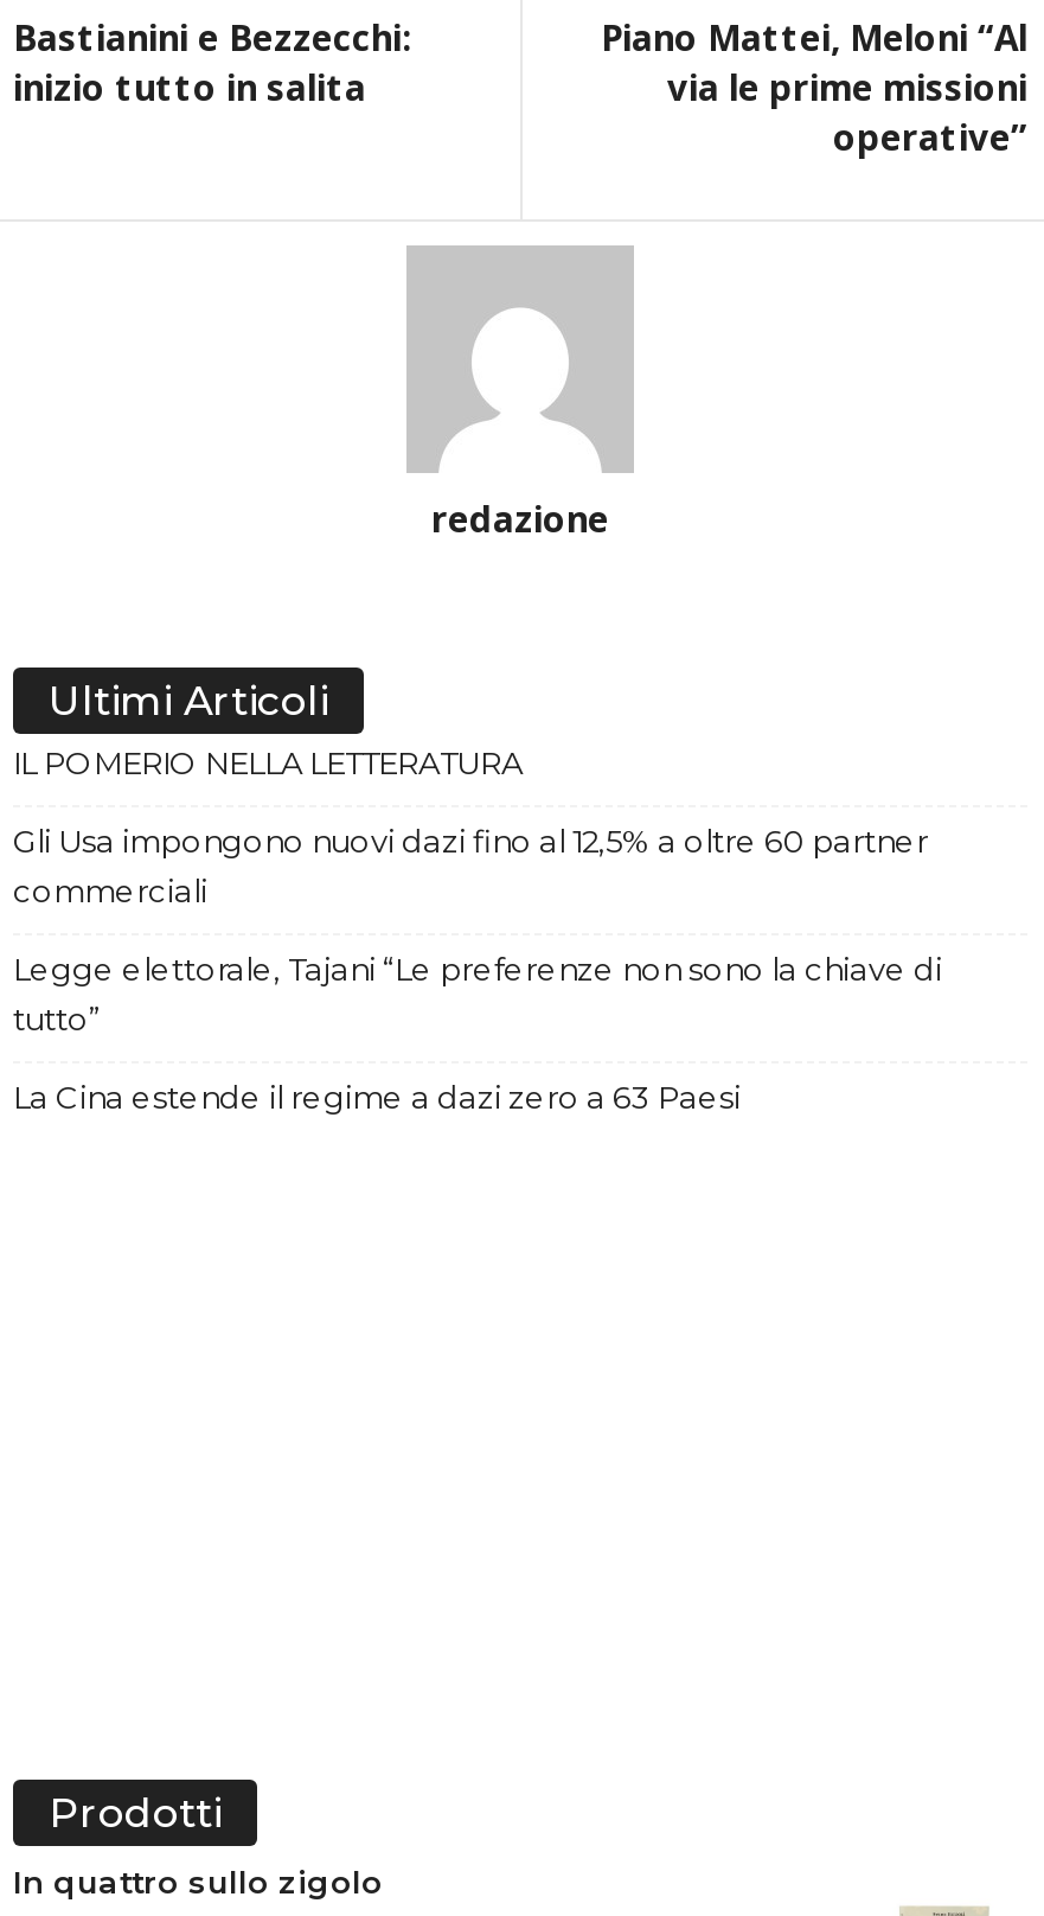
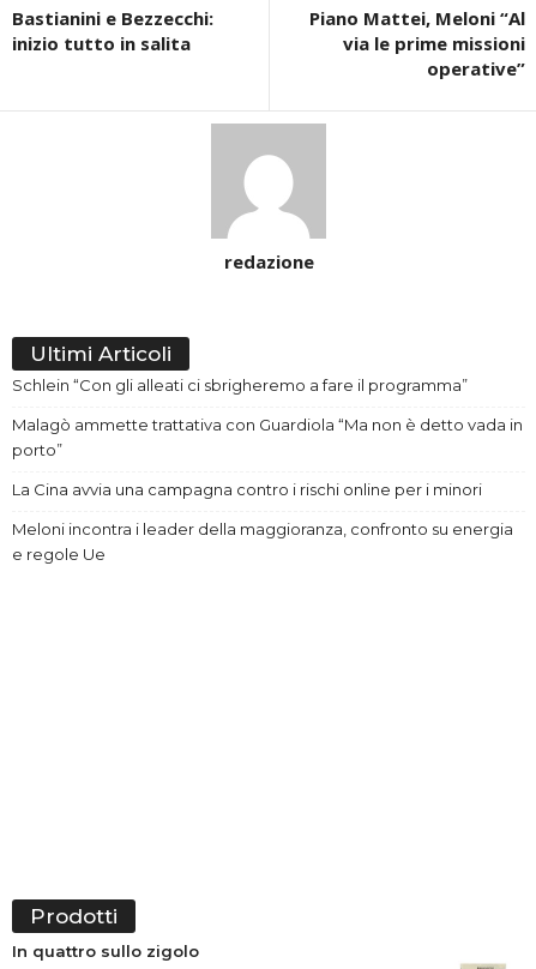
[13,742,523,780] IL POMERIO NELLA LETTERATURA -> [12,375,468,395] Schlein “Con gli alleati ci sbrigheremo a fare il programma”
[13,820,928,908] Gli Usa impongono nuovi dazi fino al 12,5% a oltre 60 partner | commerciali -> [12,415,523,459] Malagò ammette trattativa con Guardiola “Ma non è detto vada in | porto”
[13,949,942,1036] Legge elettorale, Tajani “Le preferenze non sono la chiave di | tutto” -> [12,480,482,499] La Cina avvia una campagna contro i rischi online per i minori
[13,1077,741,1115] La Cina estende il regime a dazi zero a 63 Paesi -> [12,519,513,564] Meloni incontra i leader della maggioranza, confronto su energia | e regole Ue

